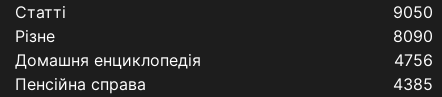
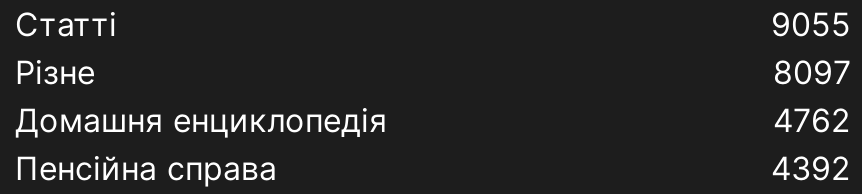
[393,2,433,22] 9050 -> [771,4,851,44] 9055
[393,26,433,46] 8090 -> [773,52,851,92] 8097
[394,50,433,70] 4756 -> [773,100,851,140] 4762
[393,74,433,94] 4385 -> [771,148,851,188] 4392

